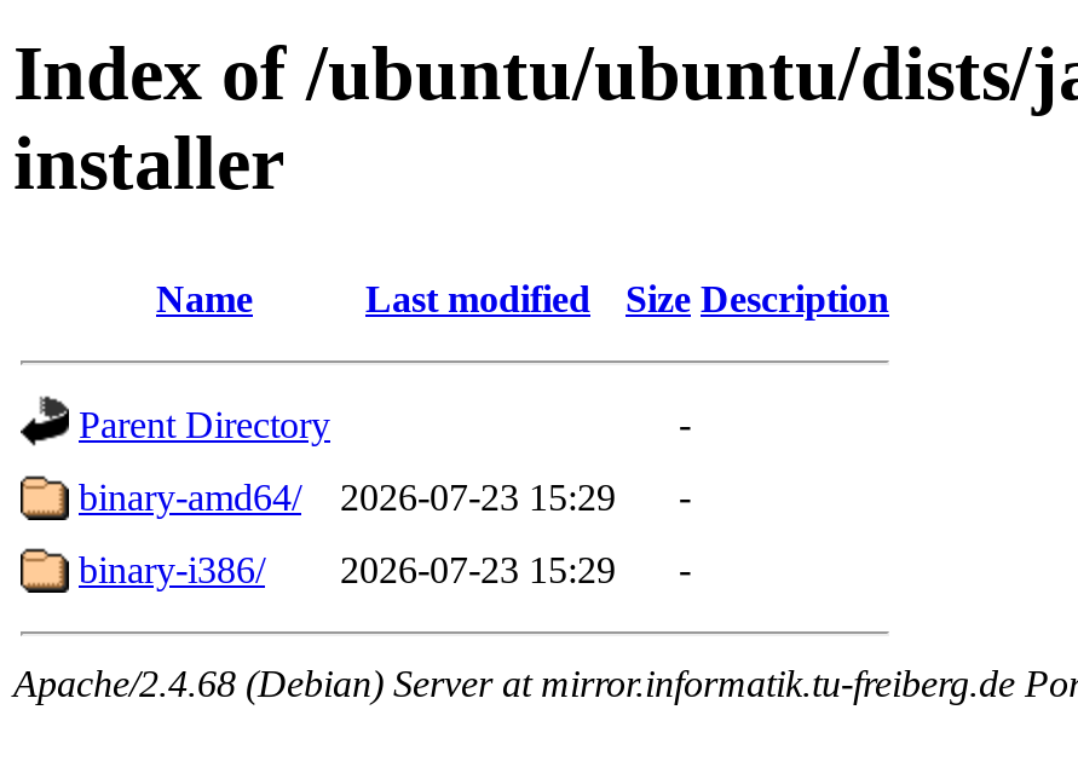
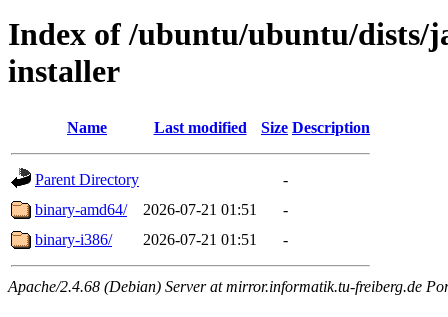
[340,476,616,517] 2026-07-23 15:29 -> [143,201,257,218] 2026-07-21 01:51
[340,549,616,590] 2026-07-23 15:29 -> [143,231,257,248] 2026-07-21 01:51

